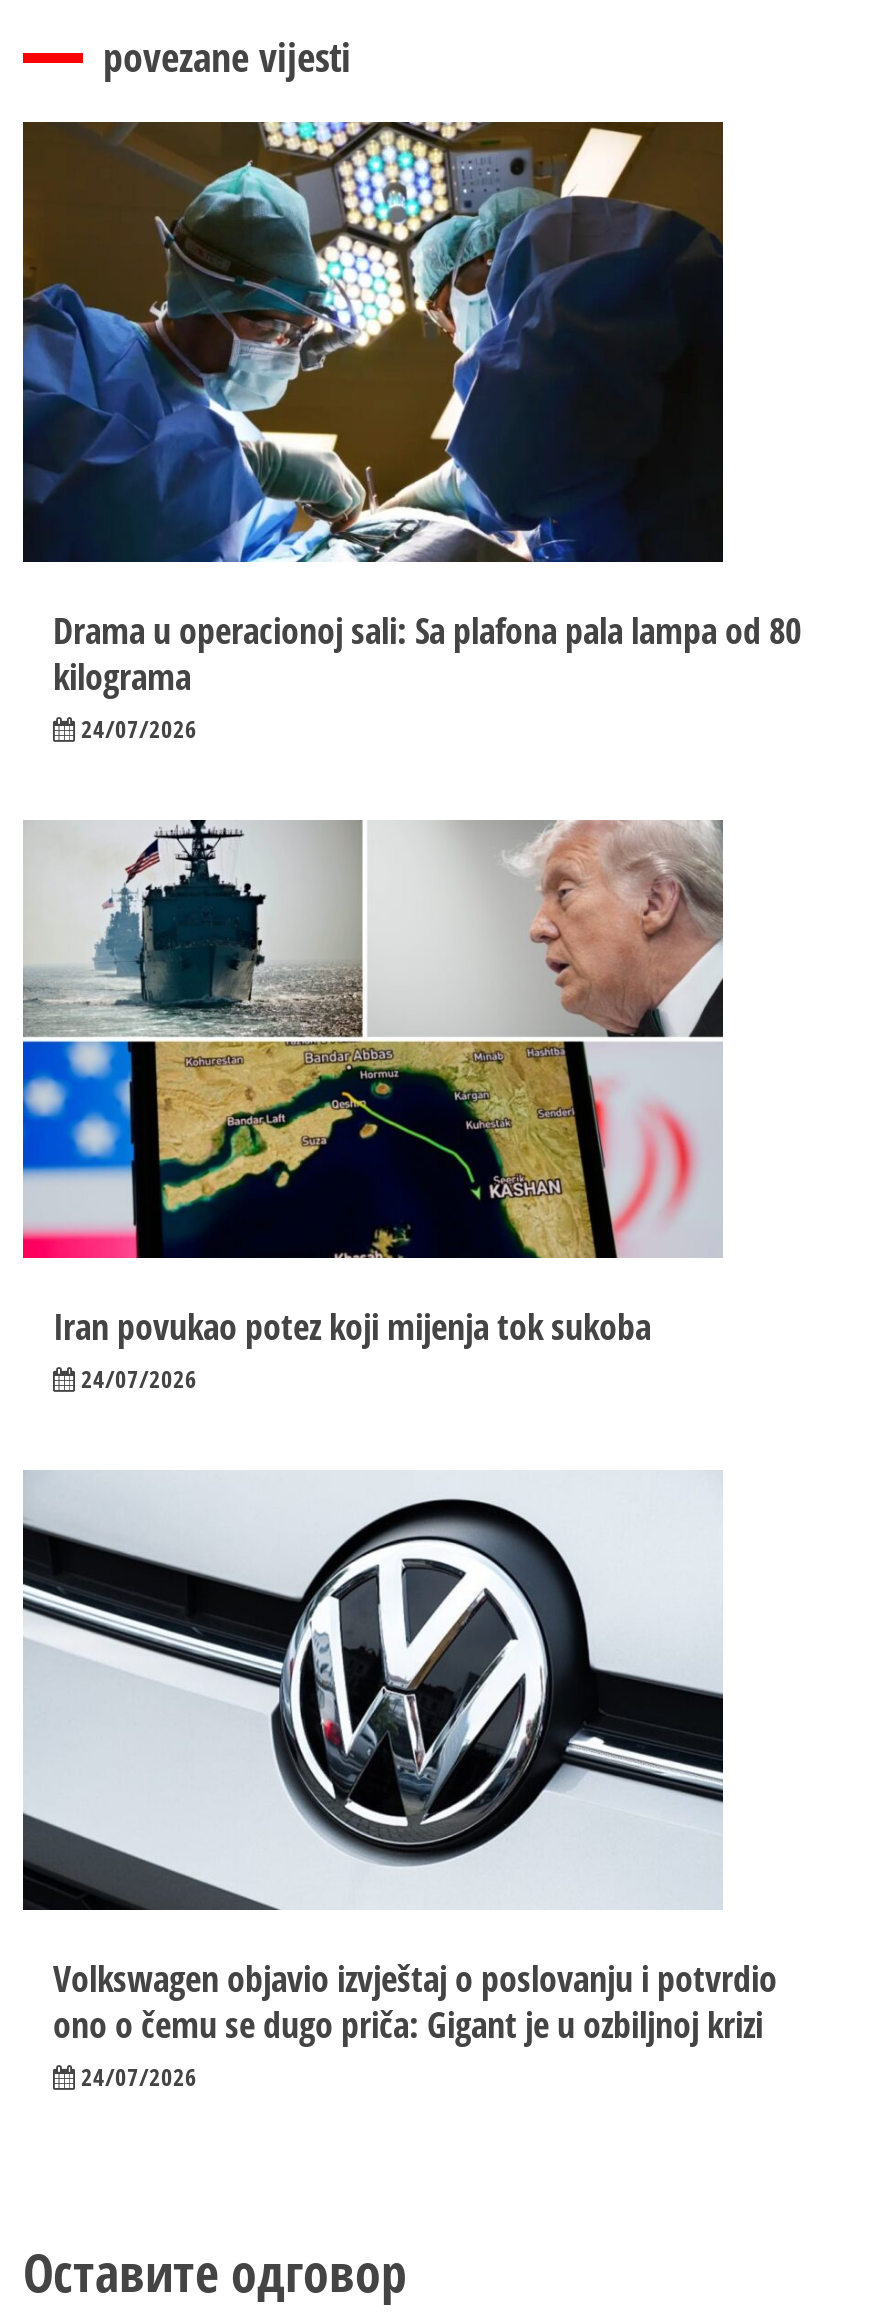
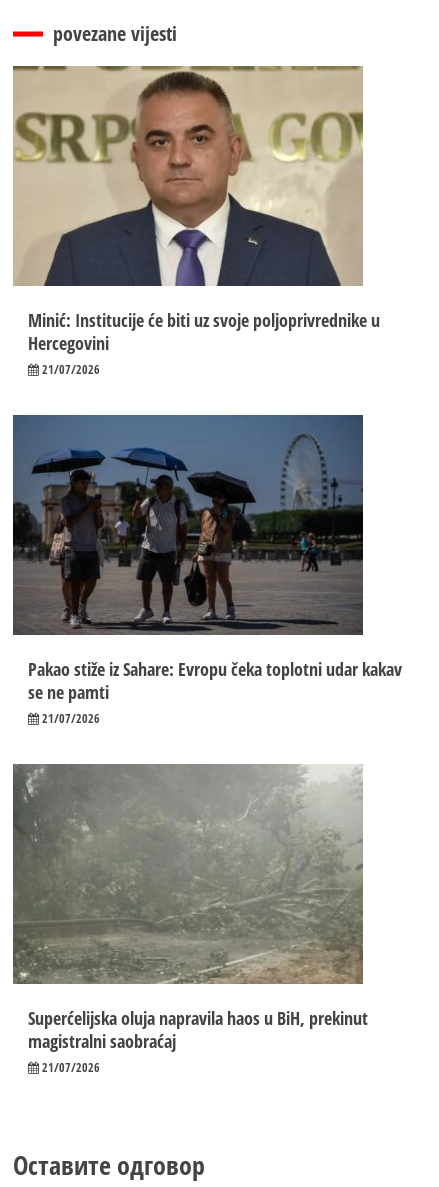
[21,120,801,746] [image] | Drama u operacionoj sali: Sa plafona pala lampa od 80 | kilograma | 24/07/2026 -> [13,65,380,378] [image] | Minić: Institucije će biti uz svoje poljoprivrednike u | Hercegovini | 21/07/2026
[21,818,723,1397] [image] | Iran povukao potez koji mijenja tok sukoba | 24/07/2026 -> [12,414,402,727] [image] | Pakao stiže iz Sahare: Evropu čeka toplotni udar kakav | se ne pamti | 21/07/2026
[23,1472,777,2094] [image] | Volkswagen objavio izvještaj o poslovanju i potvrdio | ono o čemu se dugo priča: Gigant je u ozbiljnoj krizi | 24/07/2026 -> [12,764,368,1076] [image] | Superćelijska oluja napravila haos u BiH, prekinut | magistralni saobraćaj | 21/07/2026

